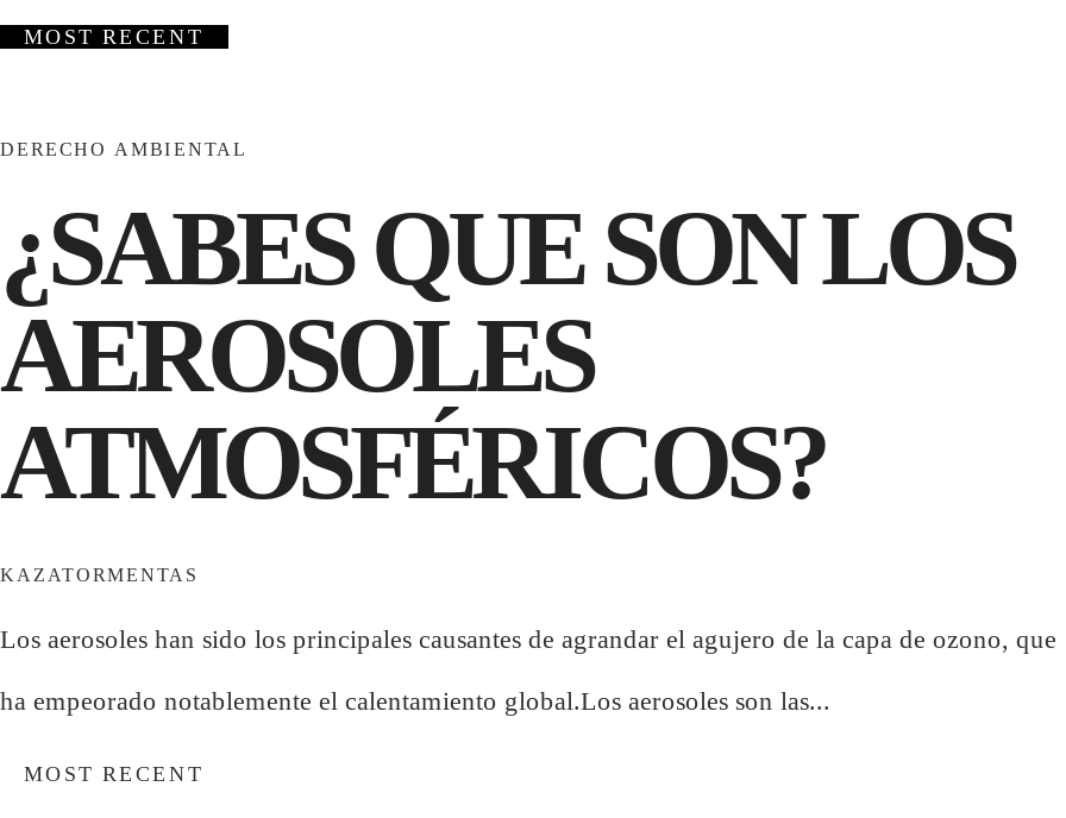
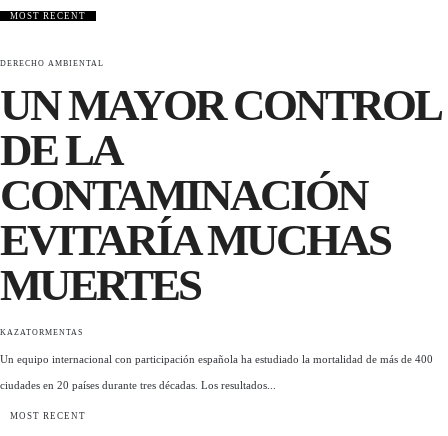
[0,188,1014,521] ¿SABES QUE SON LOS | AEROSOLES | ATMOSFÉRICOS? -> [0,80,439,310] UN MAYOR CONTROL | DE LA | CONTAMINACIÓN | EVITARÍA MUCHAS | MUERTES
[0,623,1056,652] Los aerosoles han sido los principales causantes de agrandar el agujero de la capa de ozono, que -> [0,353,433,365] Un equipo internacional con participación española ha estudiado la mortalidad de más de 400
[0,685,830,714] ha empeorado notablemente el calentamiento global.Los aerosoles son las... -> [0,379,276,391] ciudades en 20 países durante tres décadas. Los resultados...

